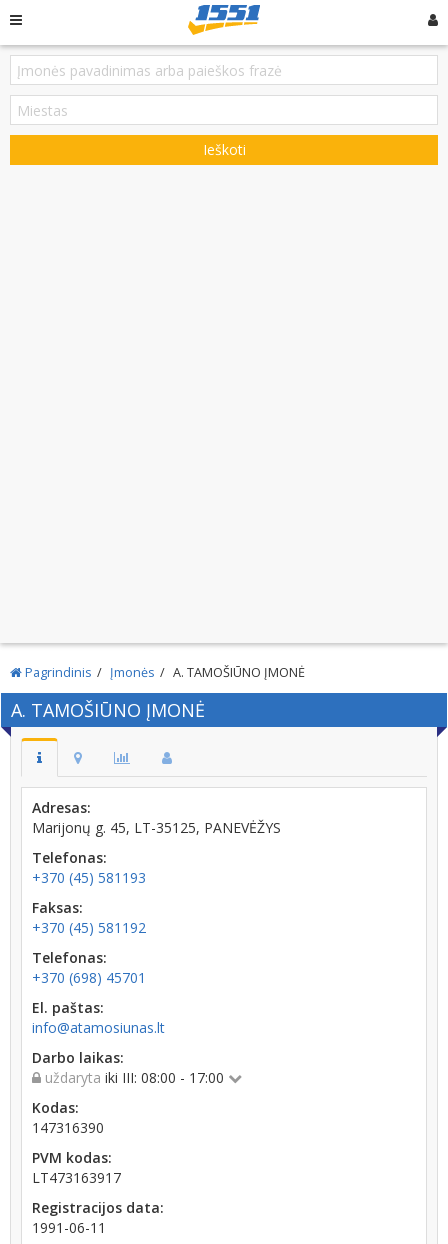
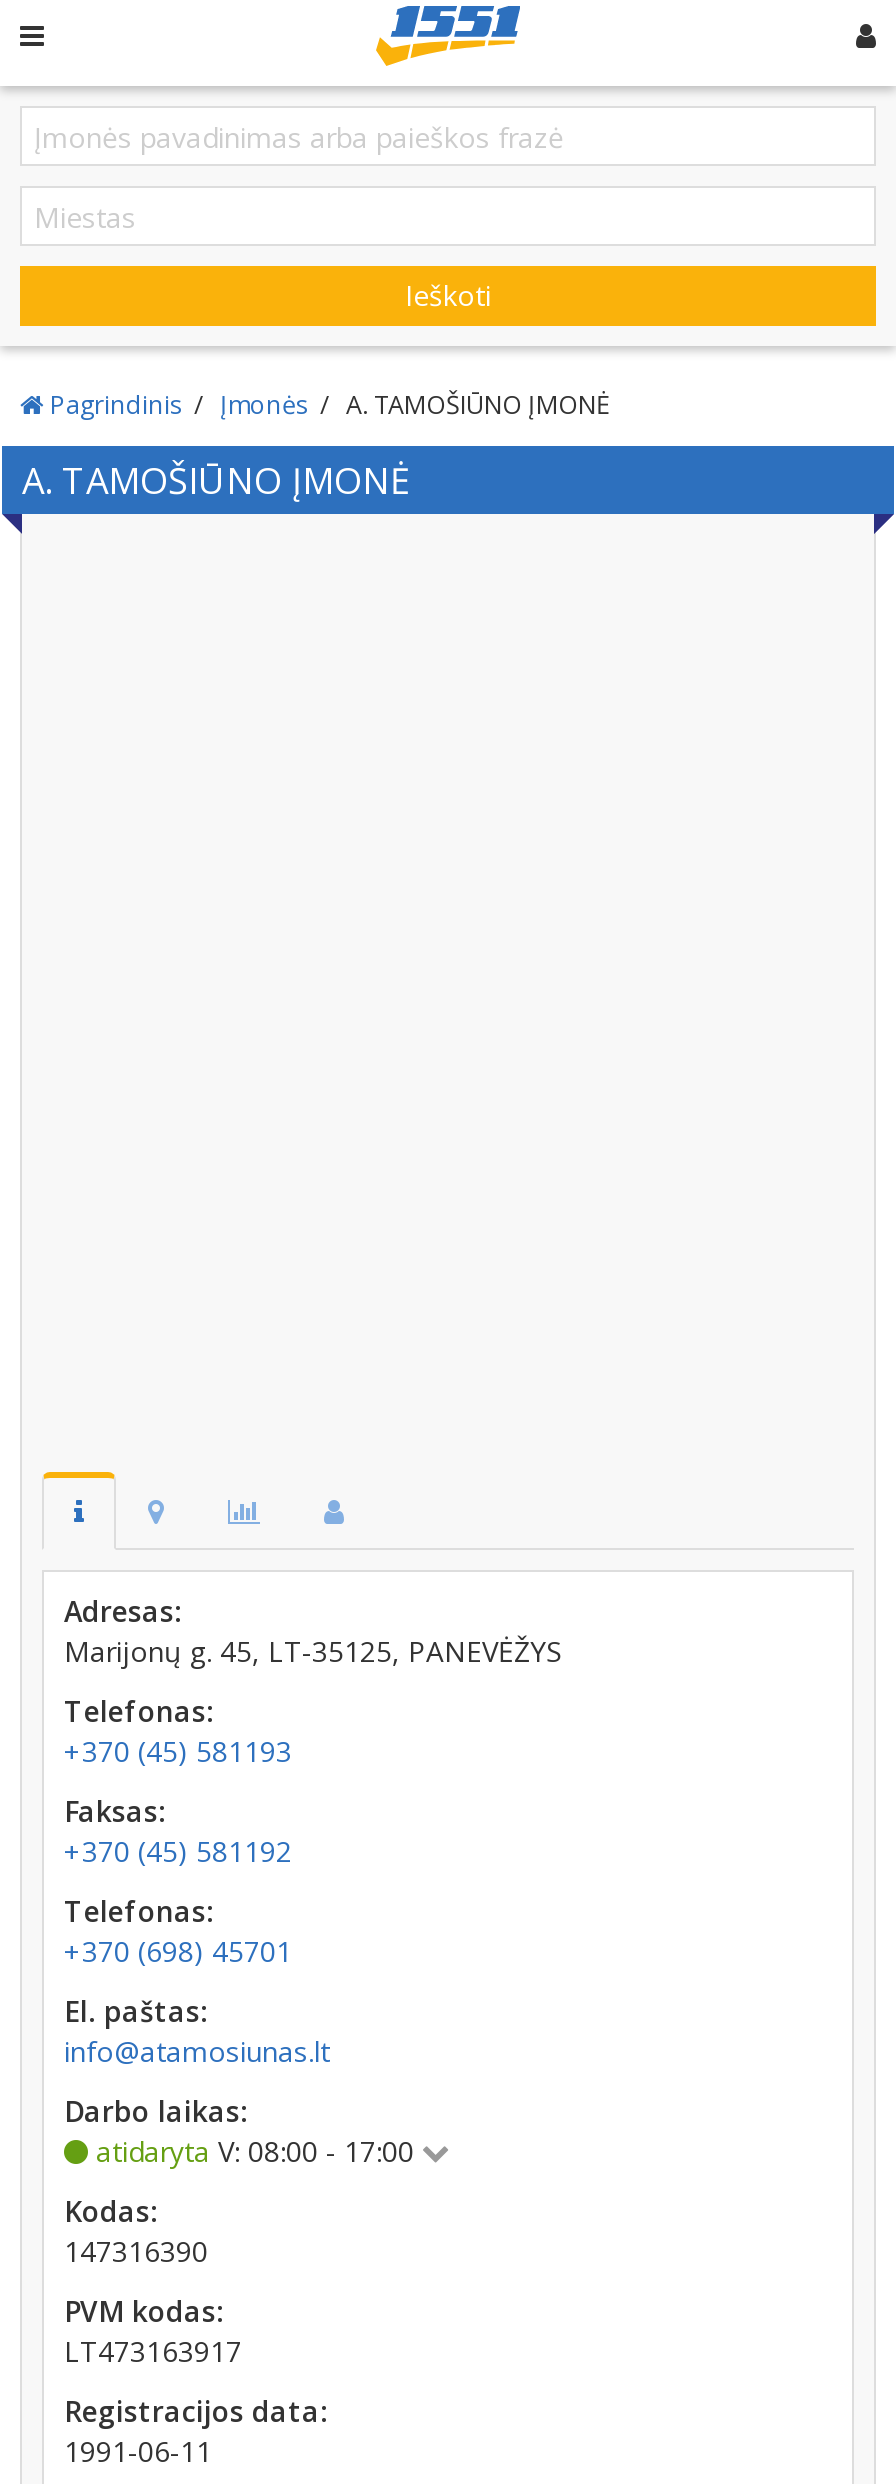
moved [11,664,305,722] -> [22,388,610,504]: Pagrindinis | Įmonės | A. TAMOŠIŪNO ĮMONĖ | A. TAMOŠIŪNO ĮMONĖ
[41,1068,228,1087] uždaryta iki III: 08:00 - 17:00 -> [88,2132,422,2170] atidaryta V: 08:00 - 17:00

